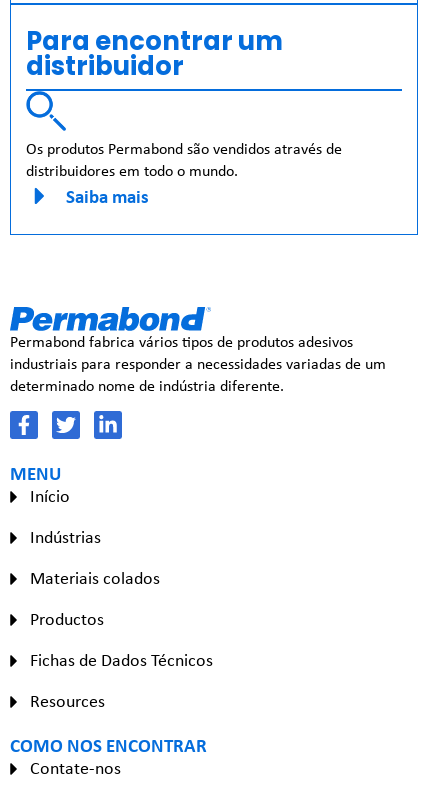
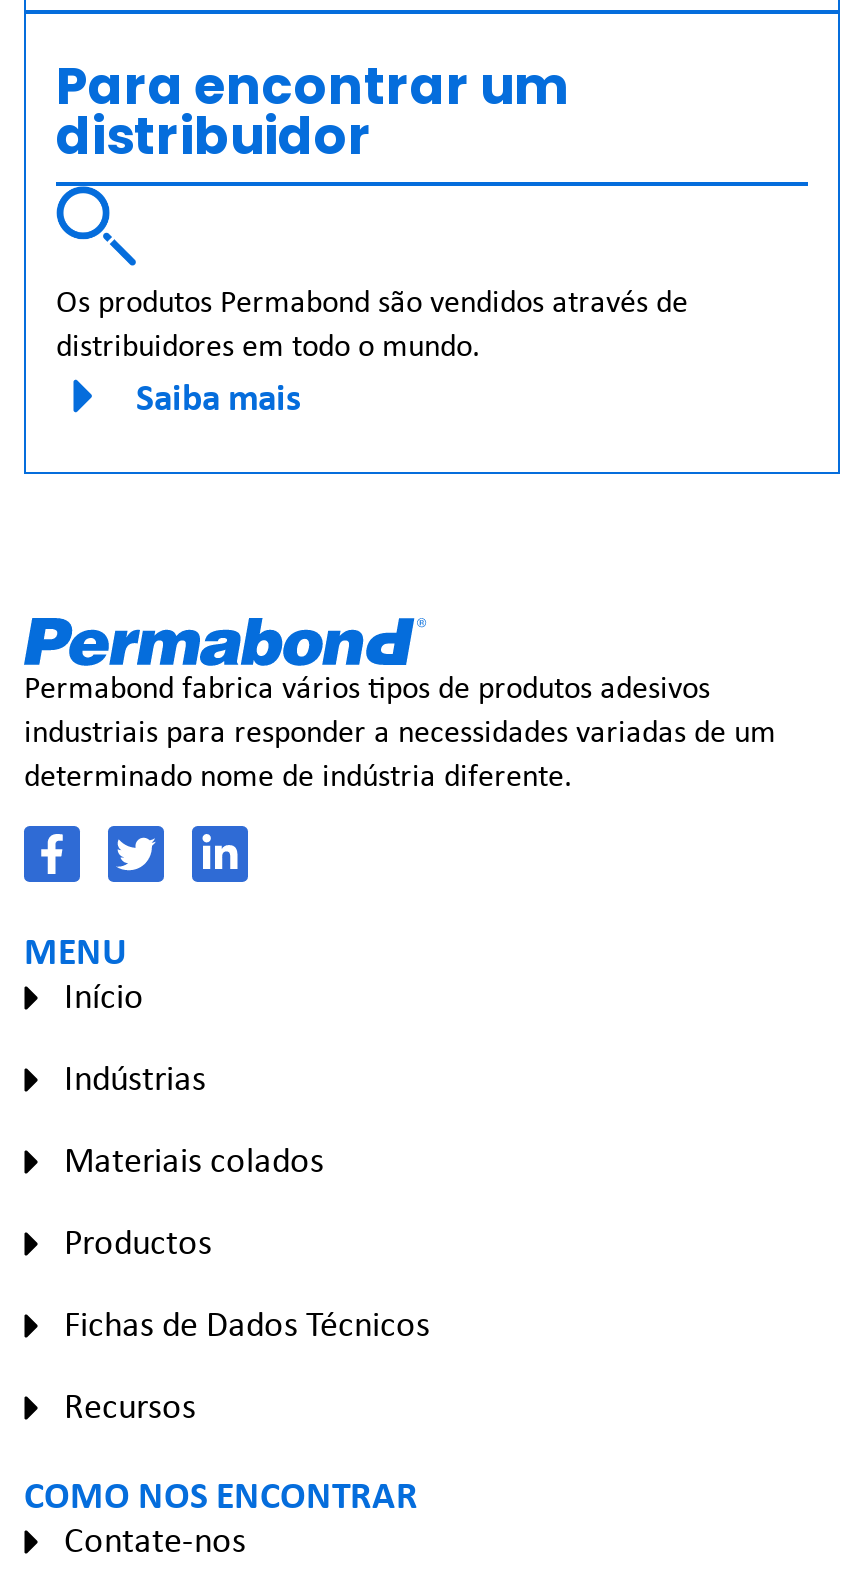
[30,689,105,713] Resources -> [64,1382,196,1430] Recursos

